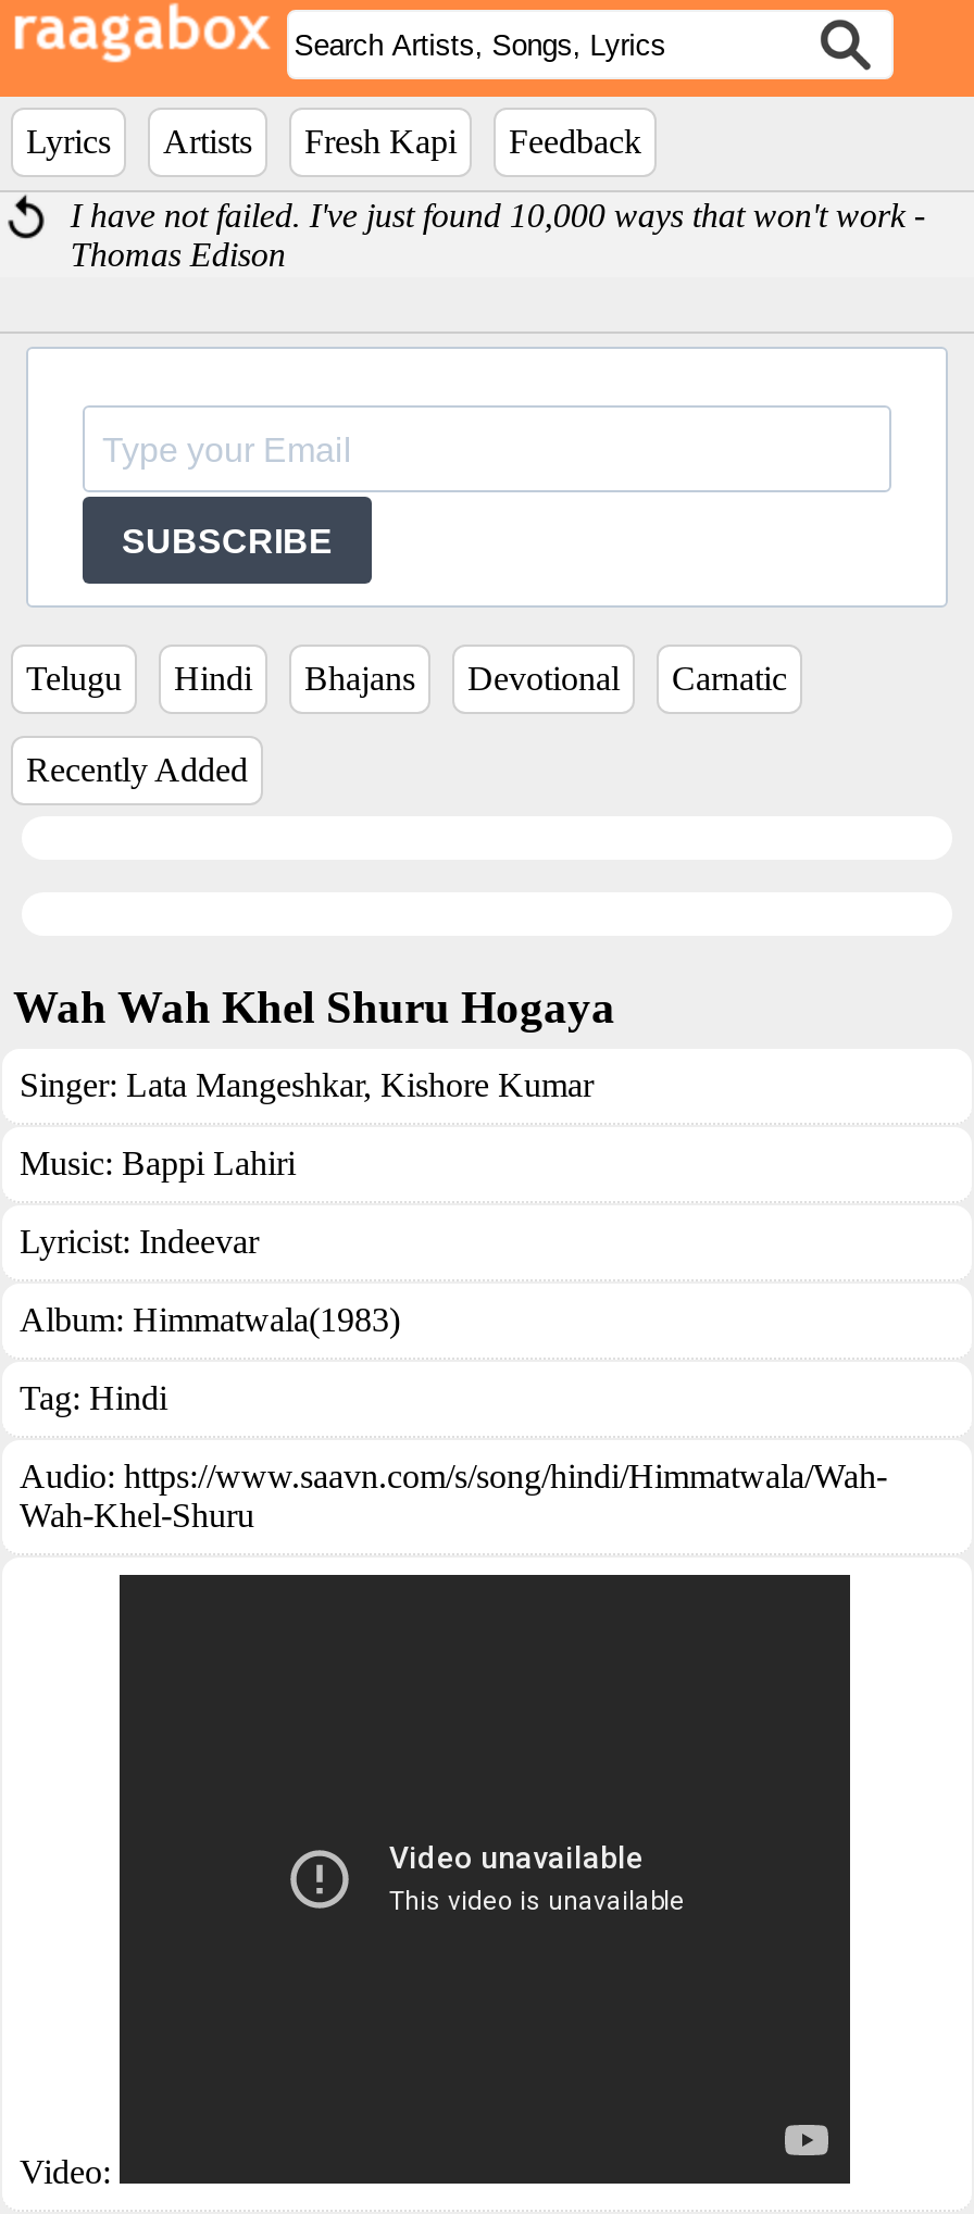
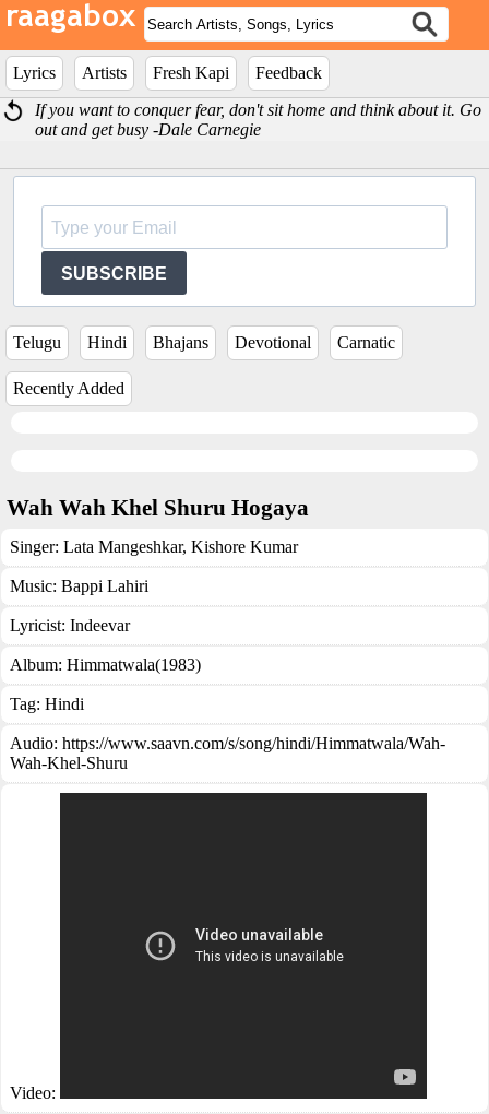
[70,197,925,273] I have not failed. I've just found 10,000 ways that won't work - | Thomas Edison -> [35,100,482,139] If you want to conquer fear, don't sit home and think about it. Go | out and get busy -Dale Carnegie

